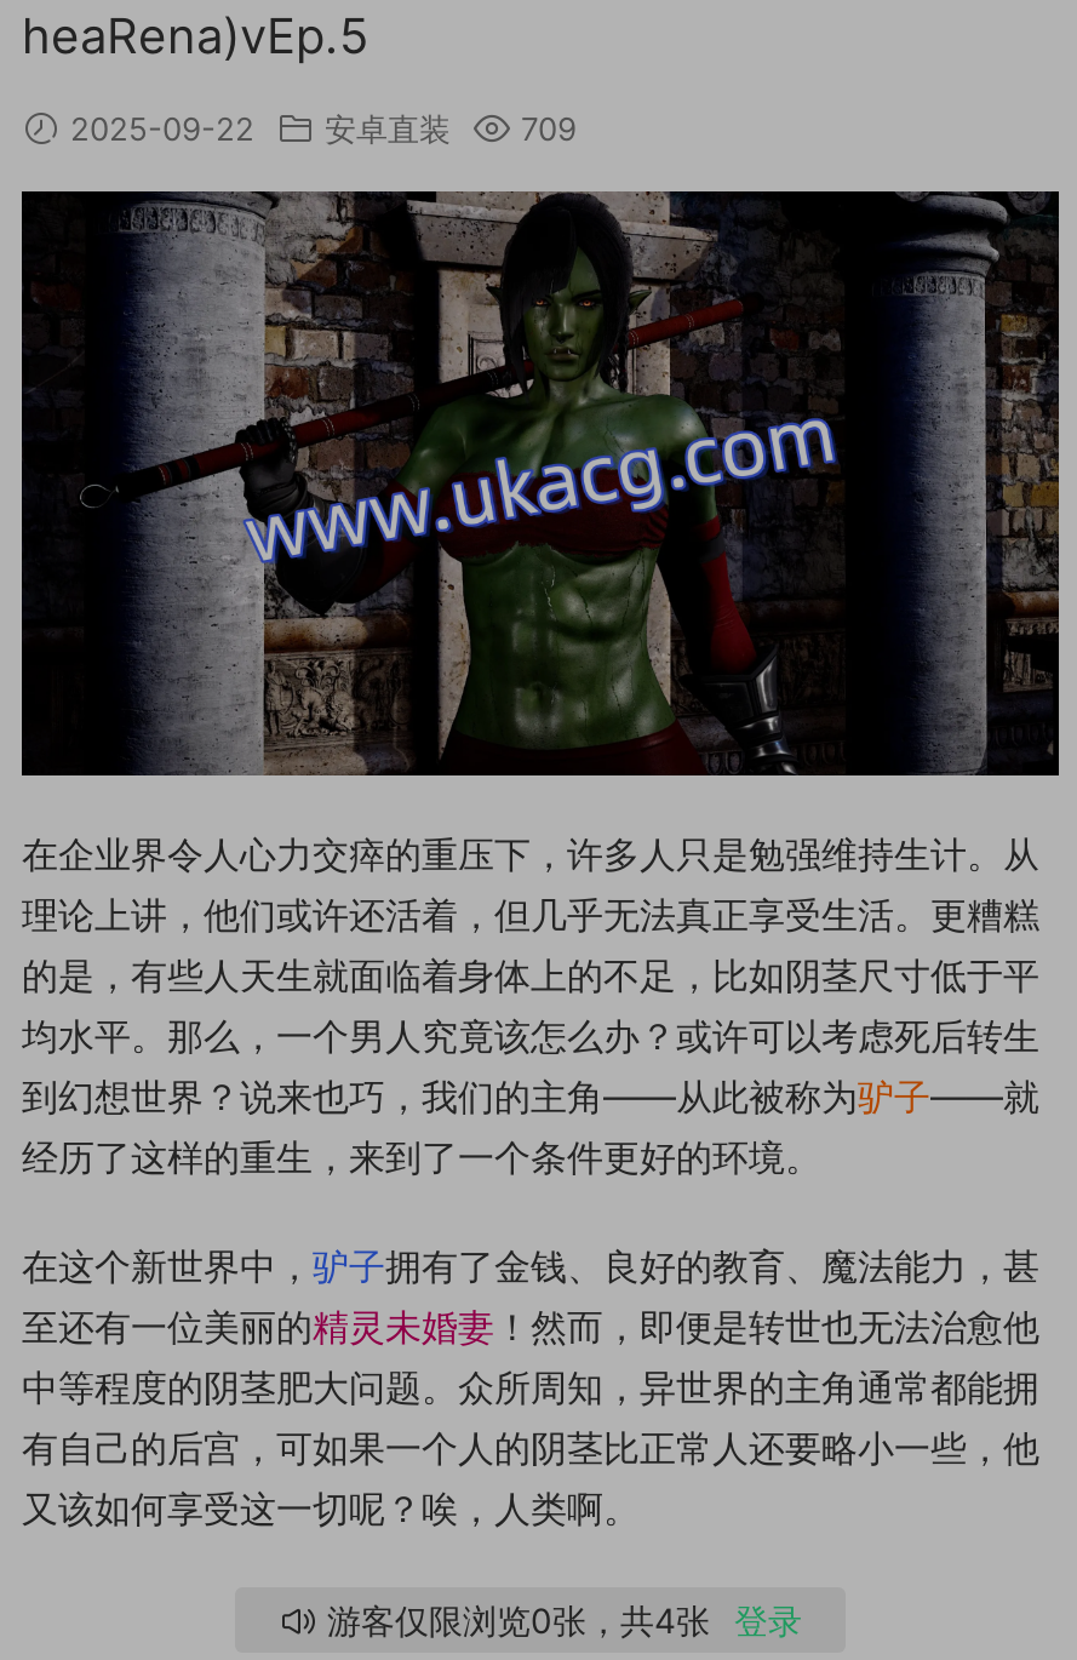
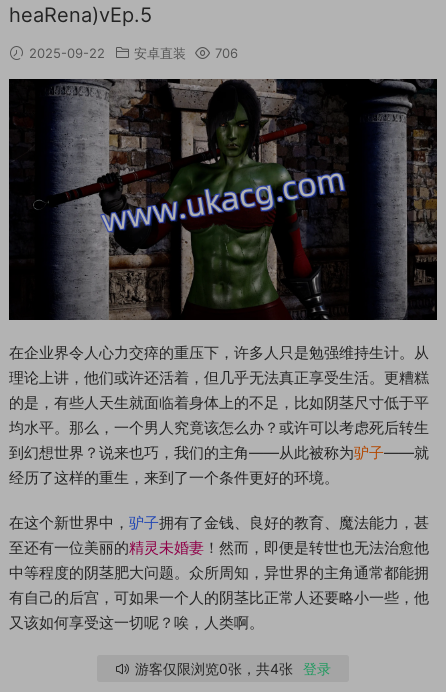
[61,109,577,148] 2025-09-22 安卓直装 709 -> [25,45,238,61] 2025-09-22 安卓直装 706

